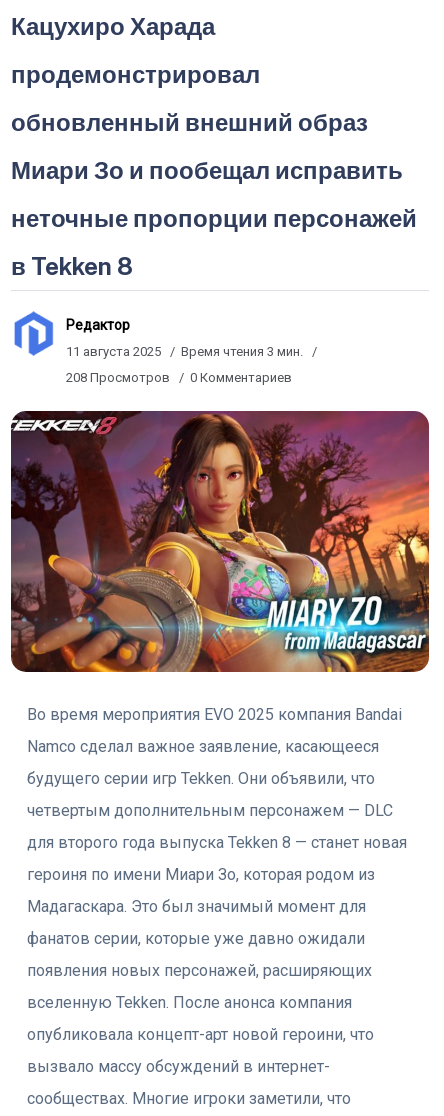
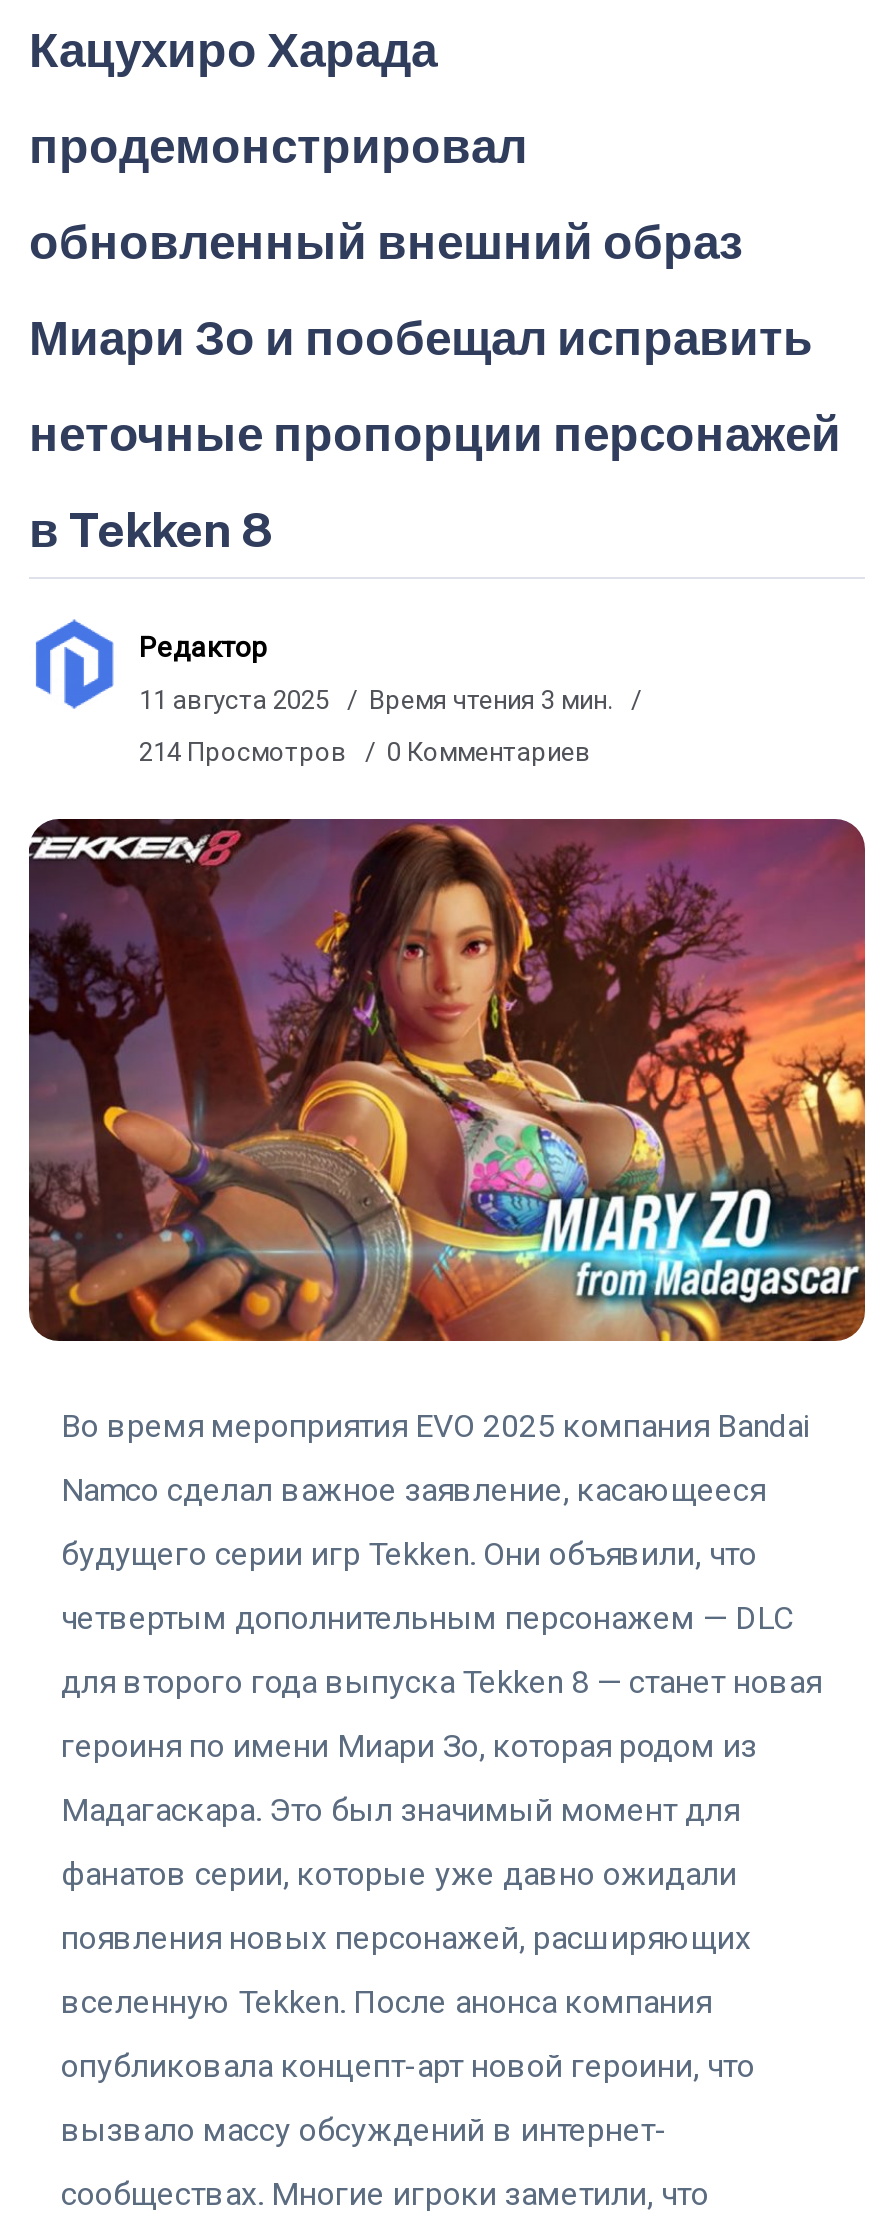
[66,370,292,385] 208 Просмотров 0 Комментариев -> [139,737,591,767] 214 Просмотров 0 Комментариев

